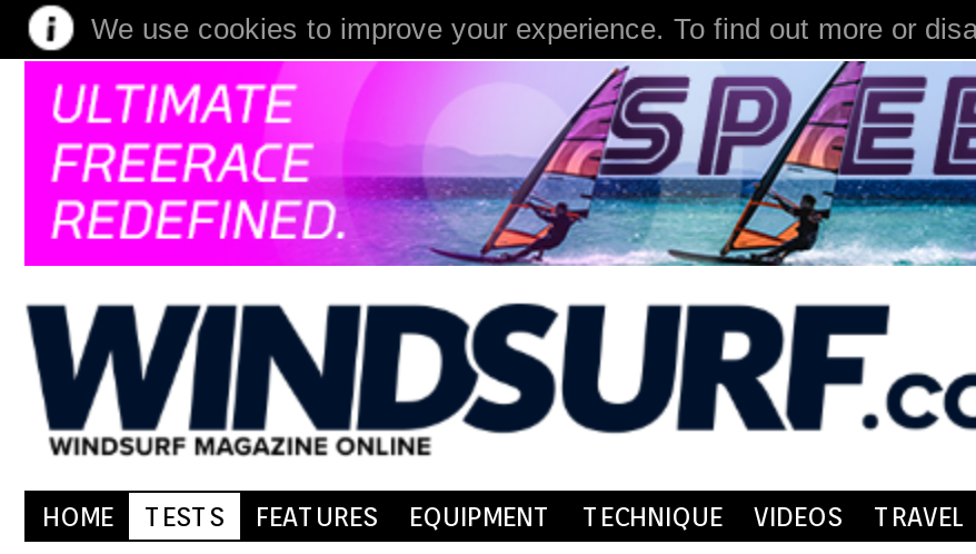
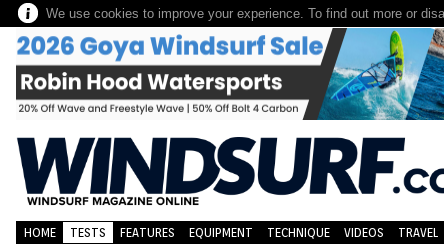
[22,59,969,268] [image] -> [15,27,441,121] [image]

